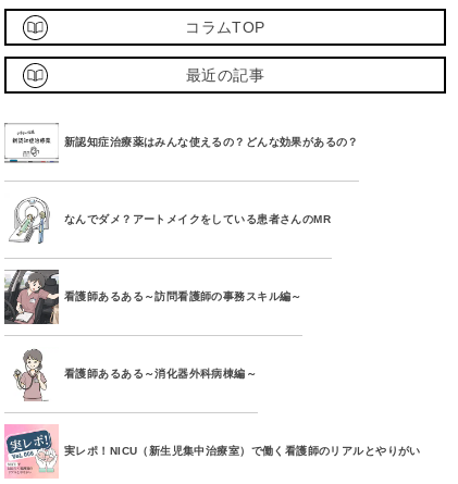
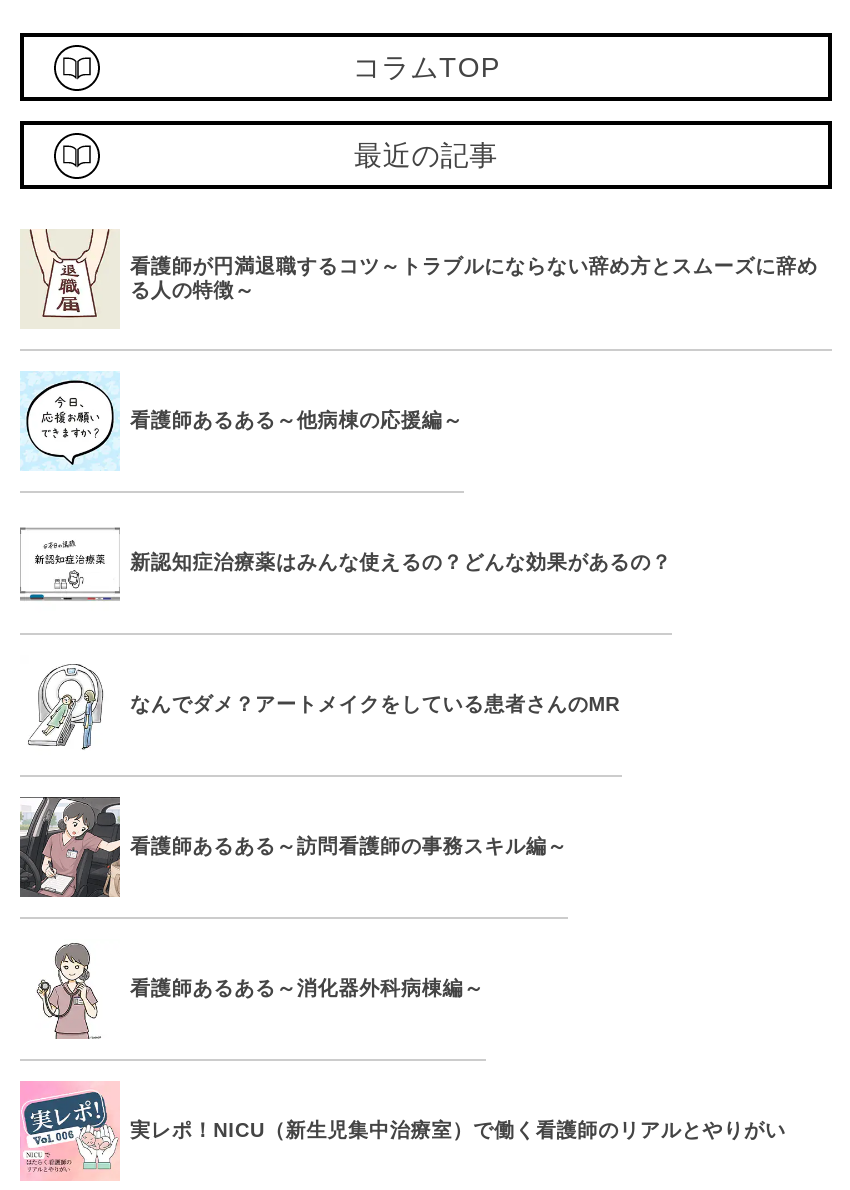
none -> [20,227,818,329] [image] | 看護師が円満退職するコツ～トラブルにならない辞め方とスムーズに辞め | る人の特徴～
none -> [20,371,463,471] [image] | 看護師あるある～他病棟の応援編～

